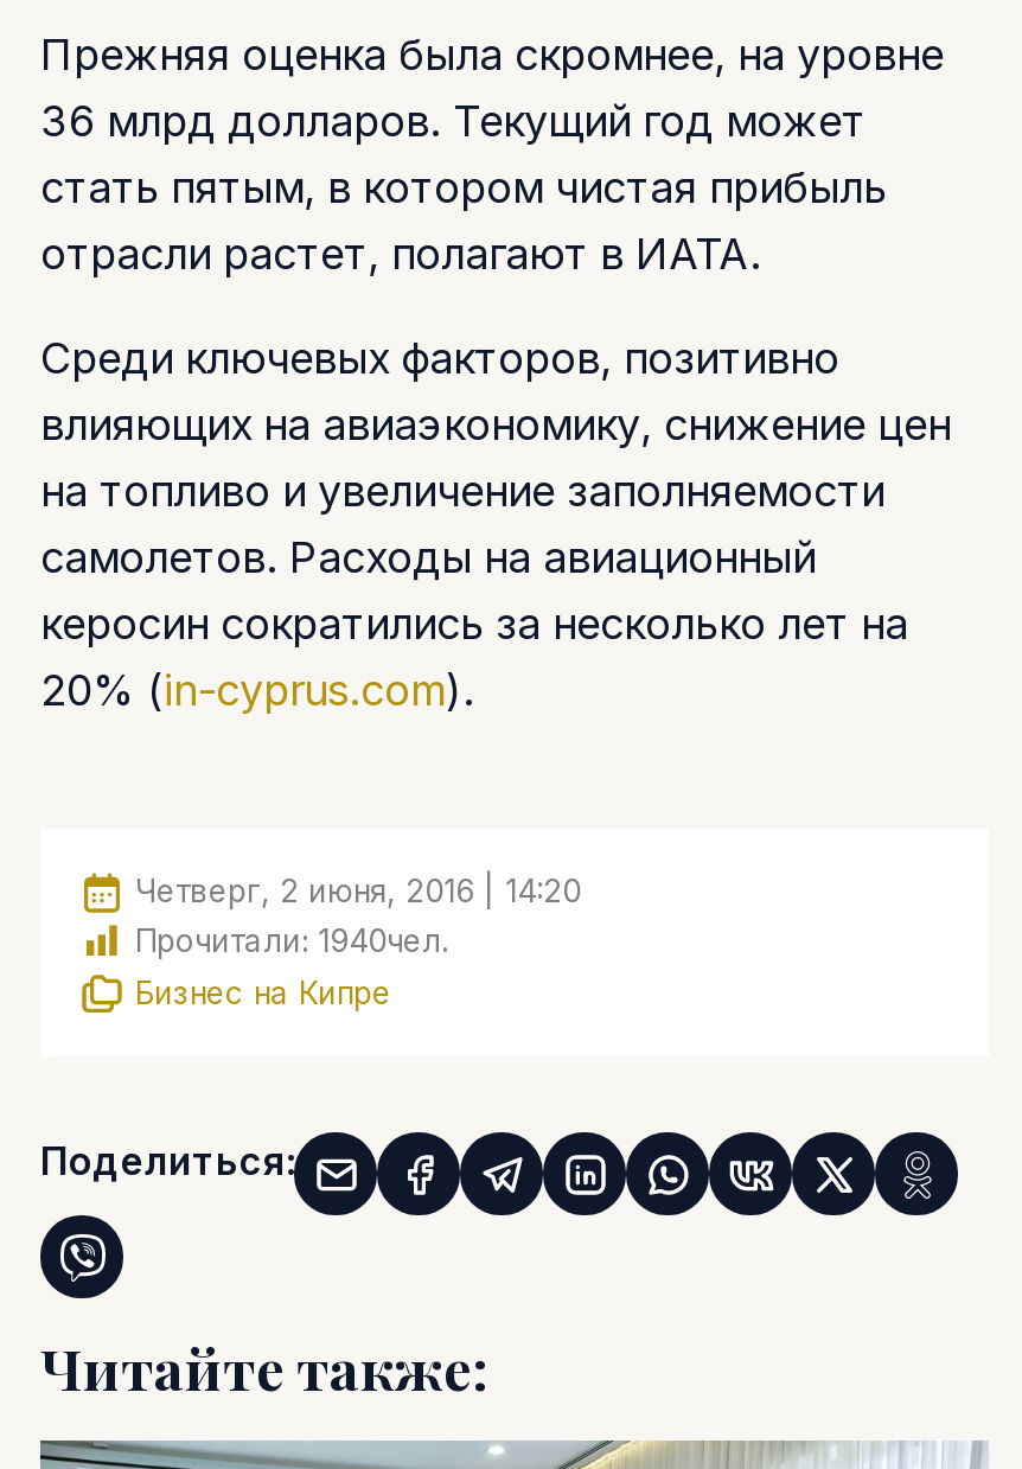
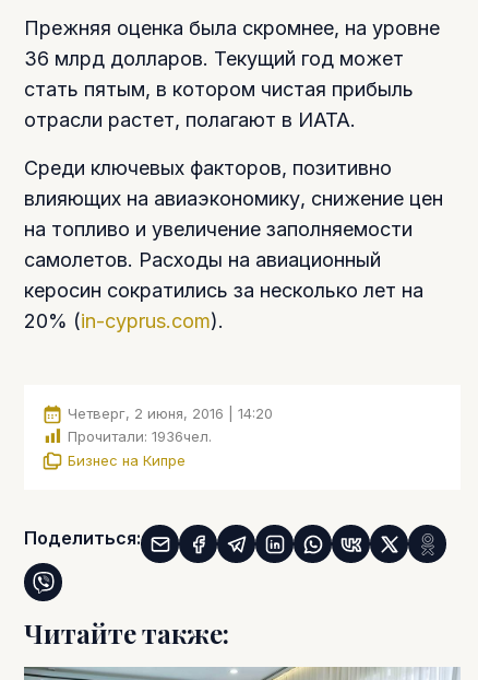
[135,922,448,960] Прочитали: 1940чел. -> [68,428,212,445] Прочитали: 1936чел.

